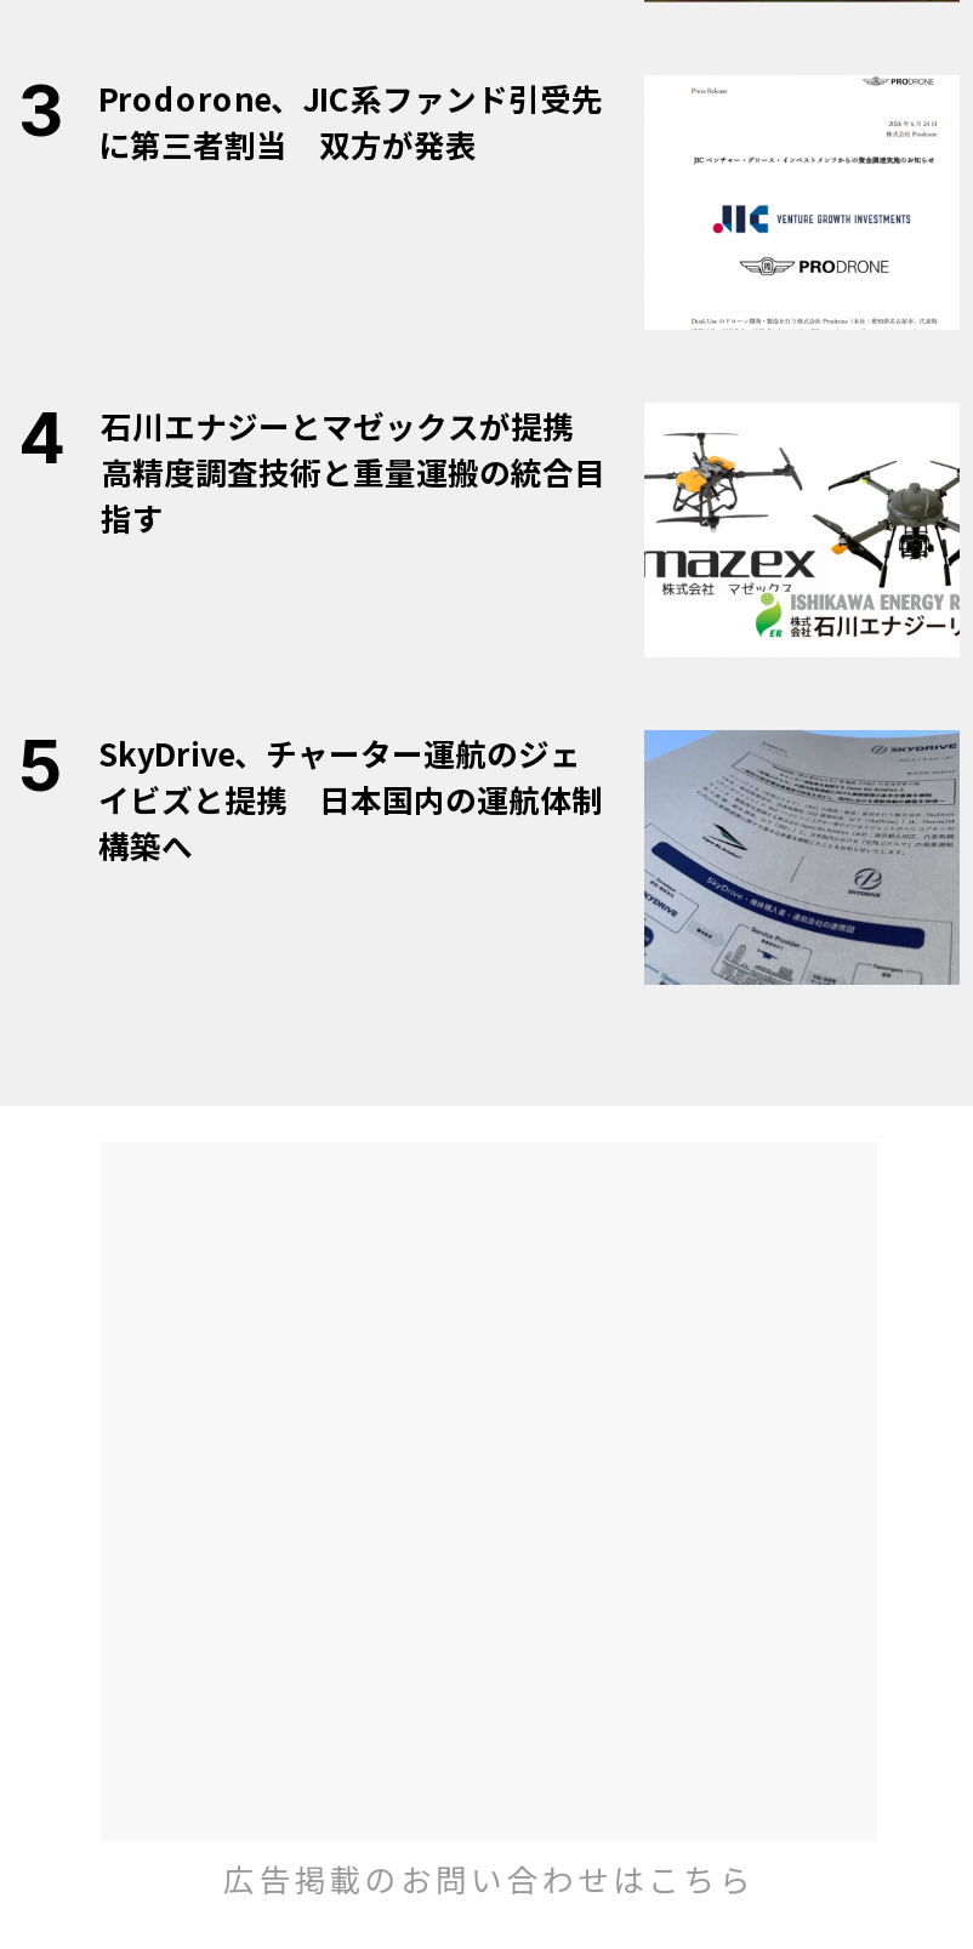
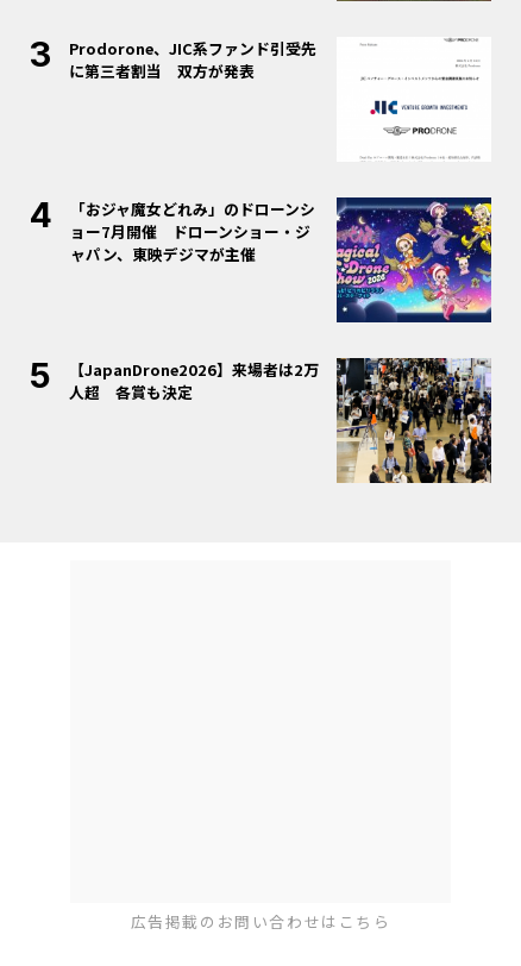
[101,402,962,657] [image] | 石川エナジーとマゼックスが提携 | 高精度調査技術と重量運搬の統合目 | 指す -> [70,196,492,324] [image] | 「おジャ魔女どれみ」のドローンシ | ョー7月開催 ドローンショー・ジ | ャパン、東映デジマが主催
[98,728,962,987] [image] | SkyDrive、チャーター運航のジェ | イビズと提携 日本国内の運航体制 | 構築へ -> [69,357,491,484] [image] | 【JapanDrone2026】来場者は2万 | 人超 各賞も決定

